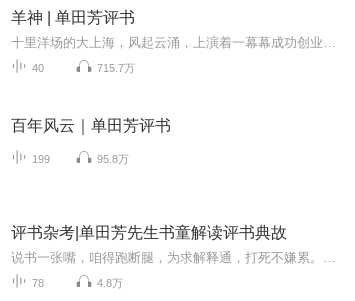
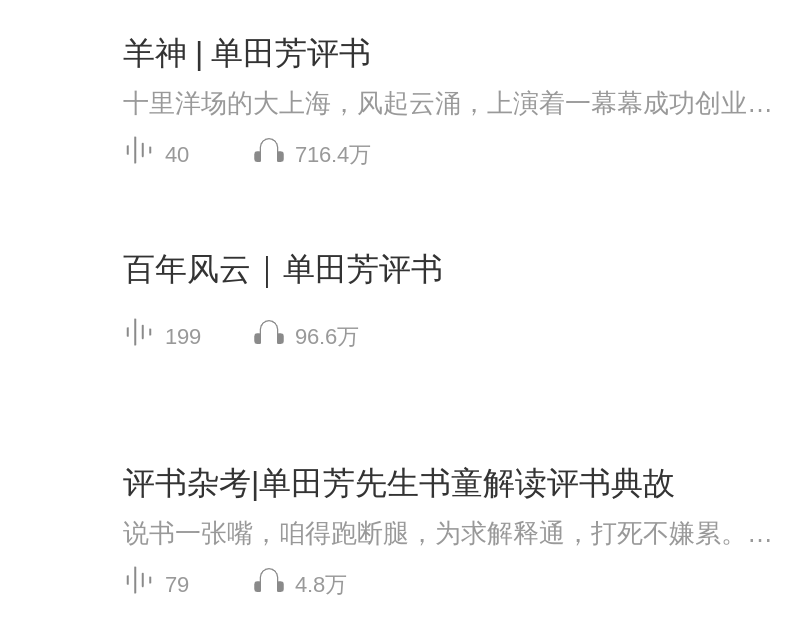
[97,62,135,74] 715.7万 -> [295,142,371,166] 716.4万
[97,153,129,165] 95.8万 -> [295,324,359,348] 96.6万
[32,277,44,289] 78 -> [165,572,189,596] 79

